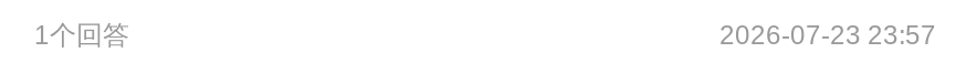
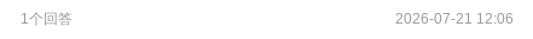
[719,20,936,51] 2026-07-23 23:57 -> [395,11,514,27] 2026-07-21 12:06

